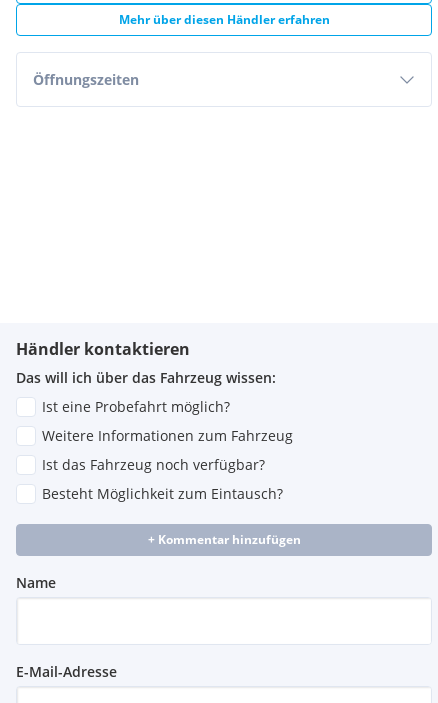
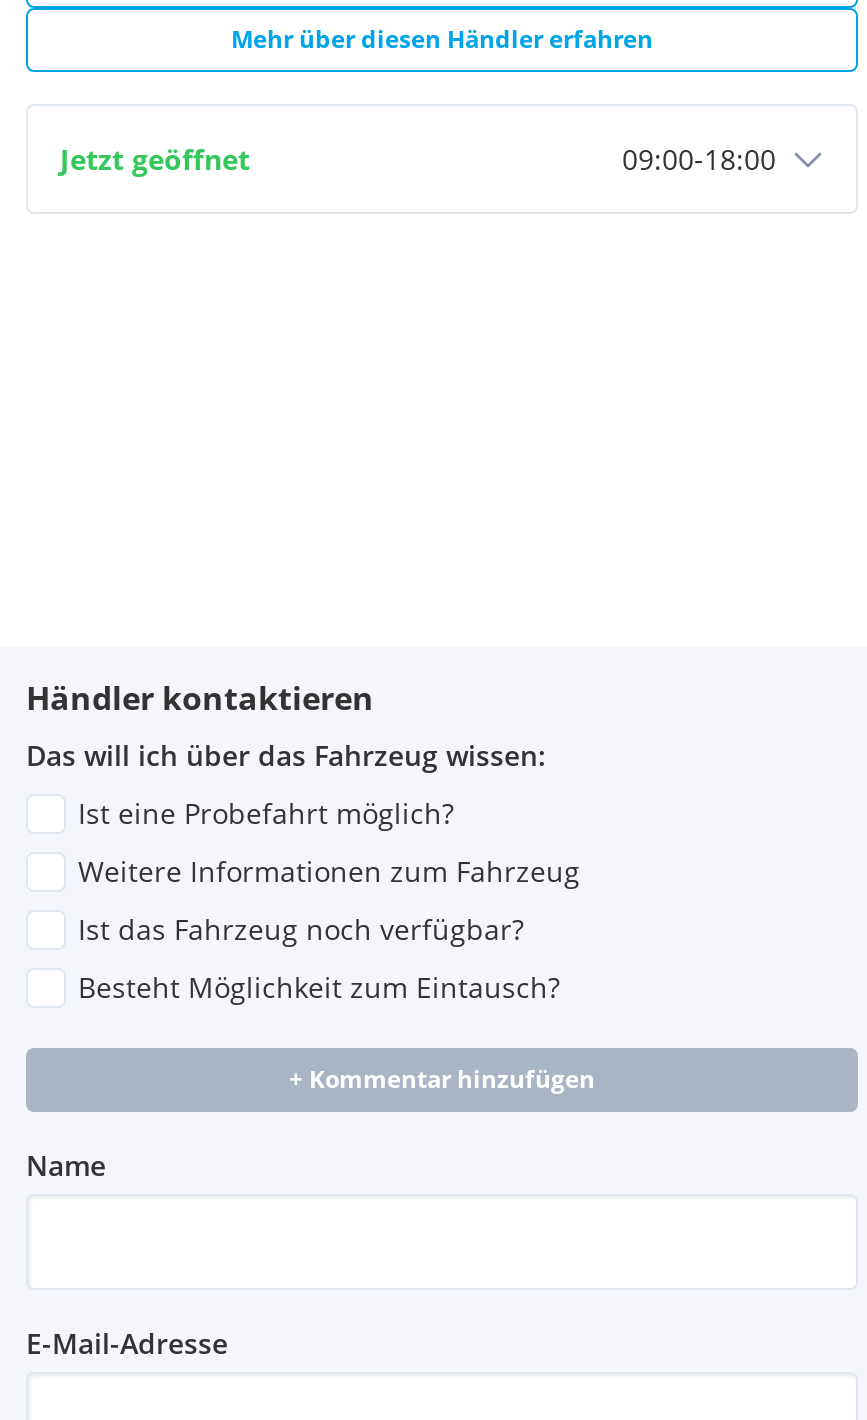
[33,70,139,89] Öffnungszeiten -> [60,141,776,179] Jetzt geöffnet | 09:00-18:00

